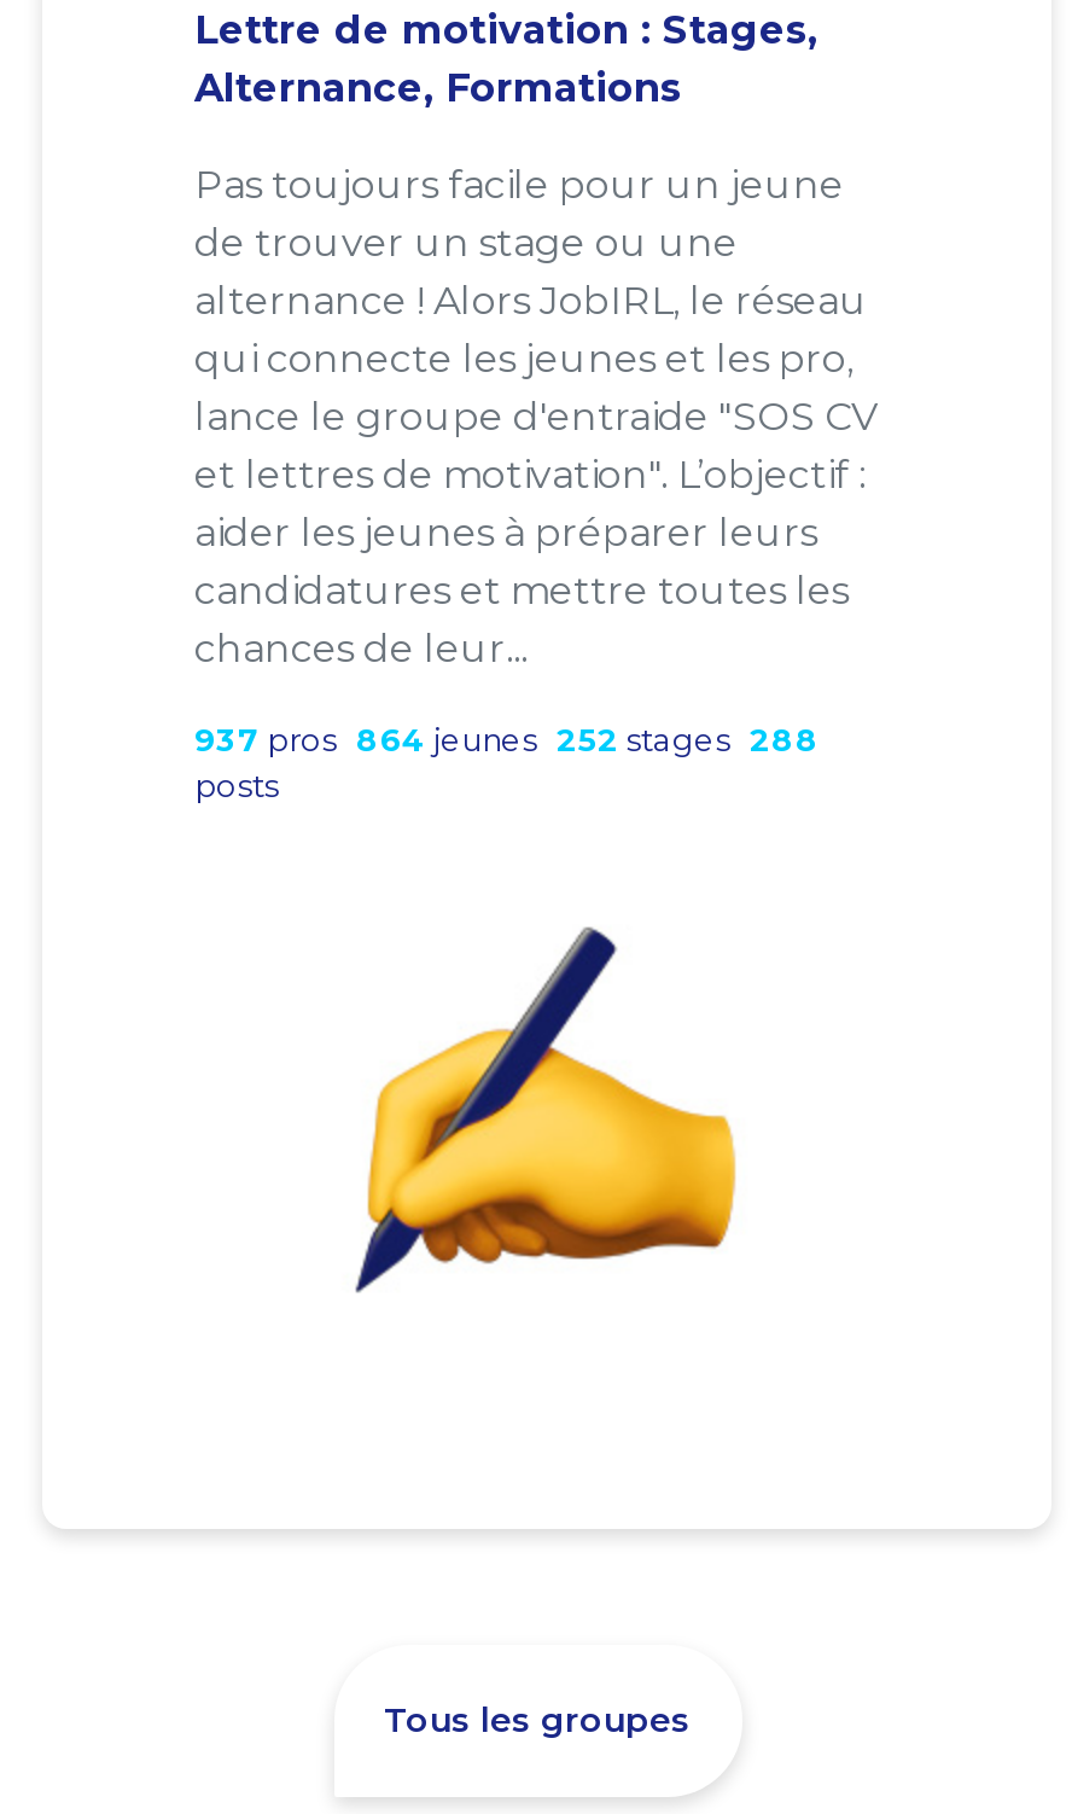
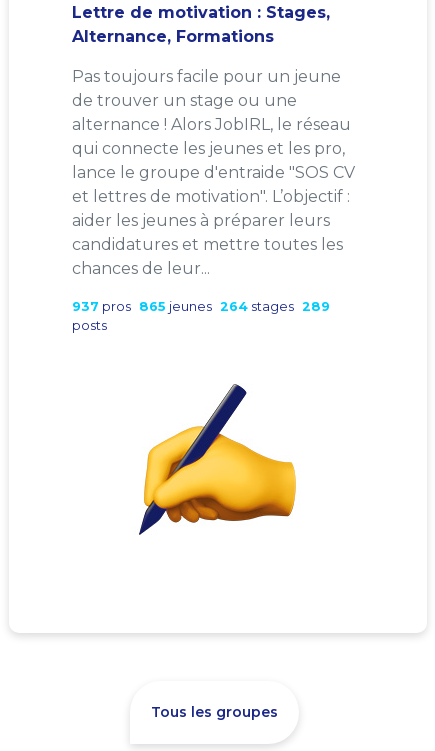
[194,722,820,758] 937 pros 864 jeunes 252 stages 288 -> [72,299,330,314] 937 pros 865 jeunes 264 stages 289

